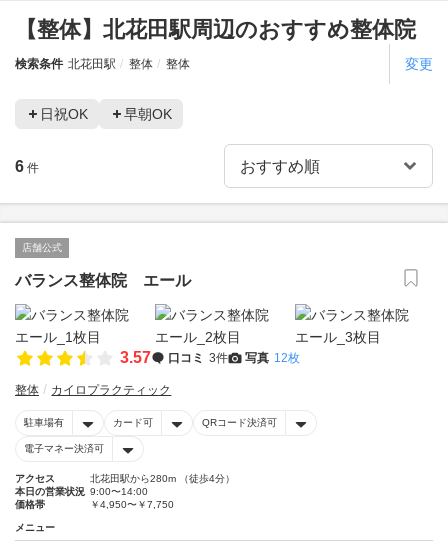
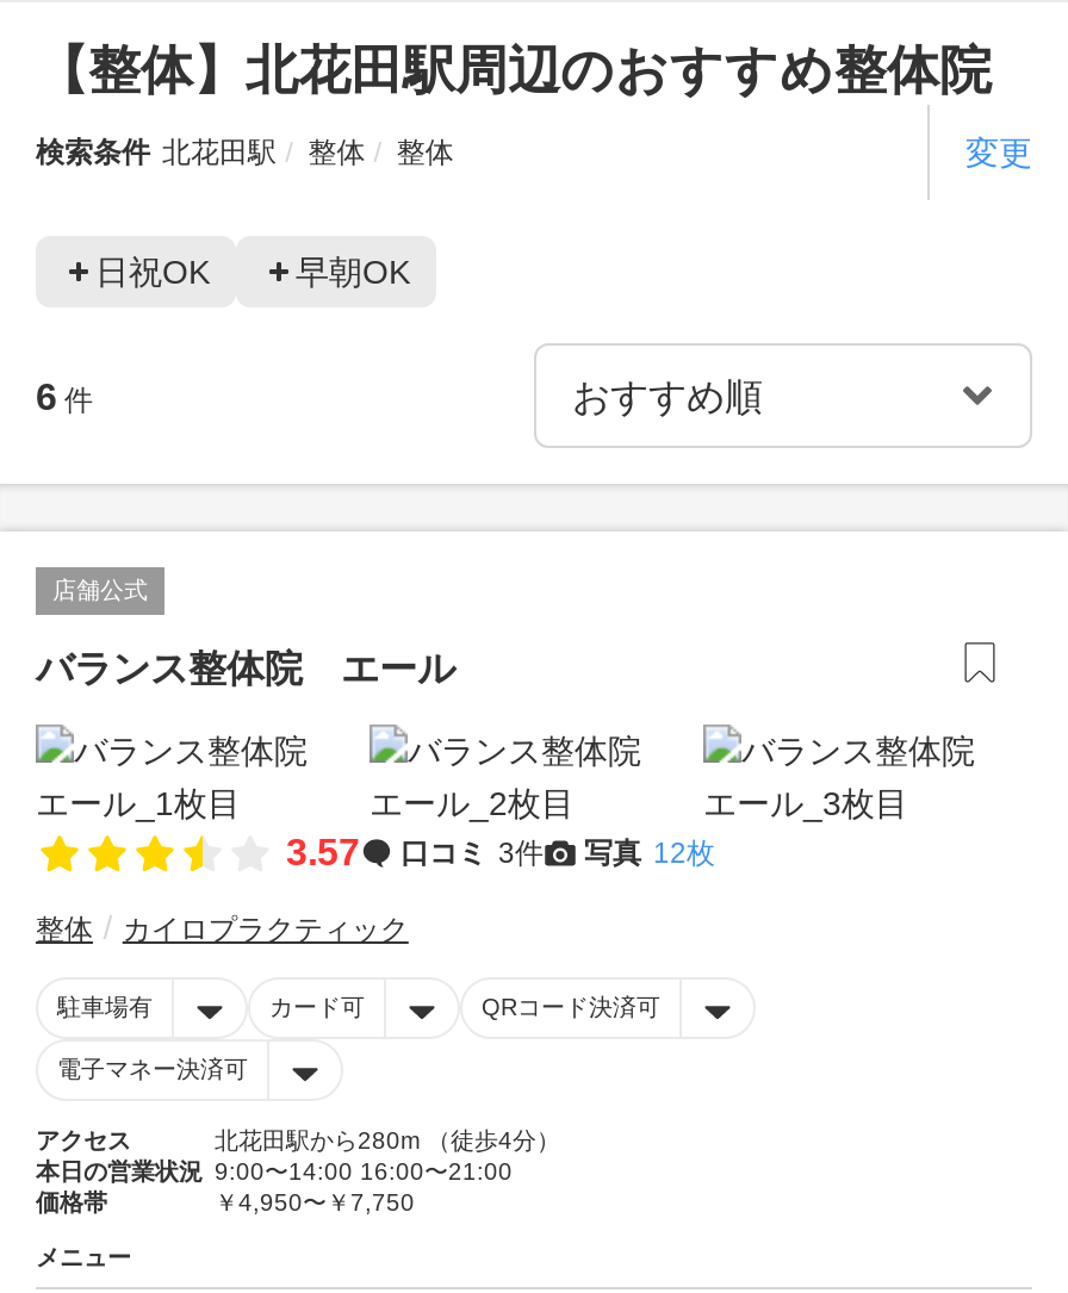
[15,486,148,497] 本日の営業状況 9:00〜14:00 -> [36,1158,513,1185] 本日の営業状況 9:00〜14:00 16:00〜21:00

